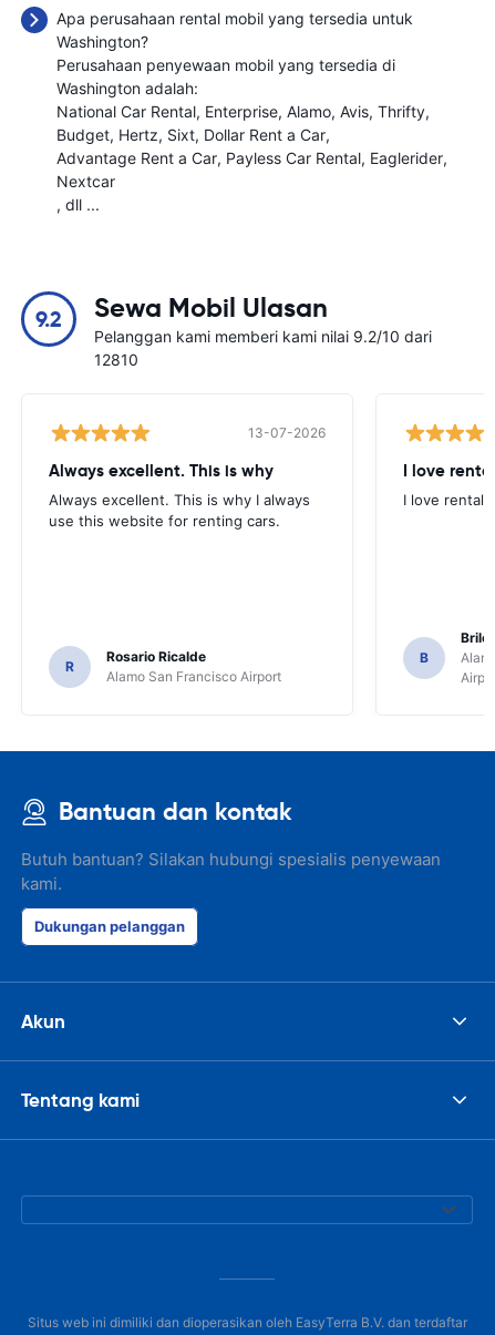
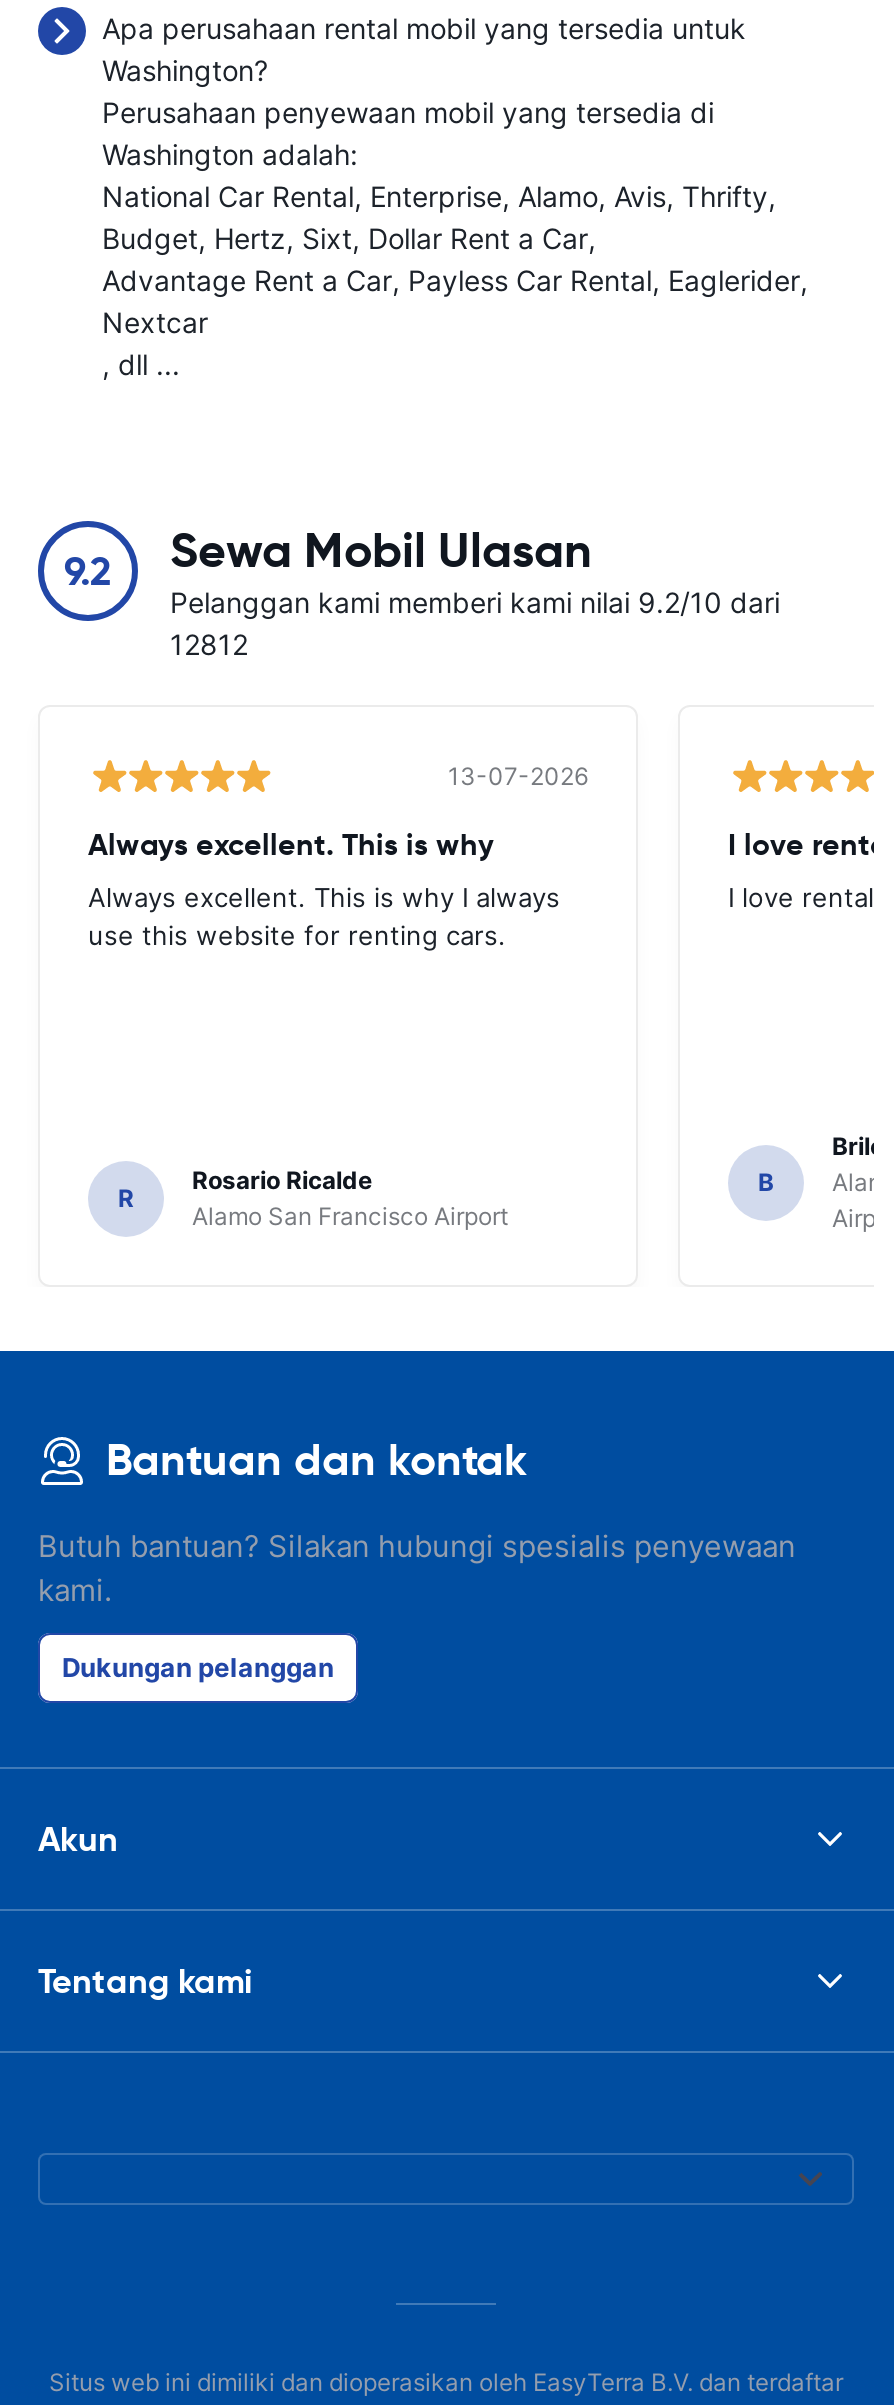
[94,350,138,369] 12810 -> [170,627,248,661] 12812

